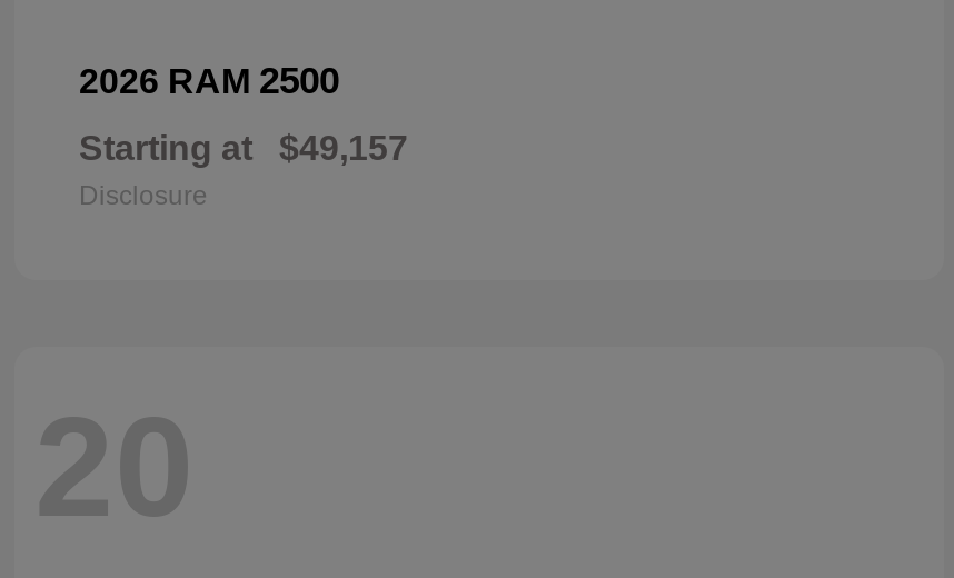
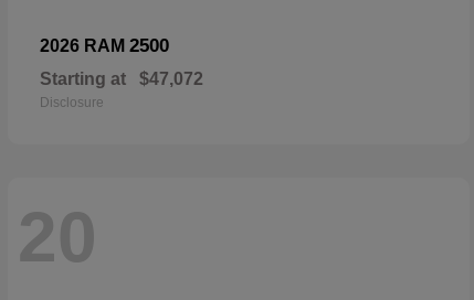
[79,129,408,167] Starting at $49,157 -> [40,69,203,88] Starting at $47,072

